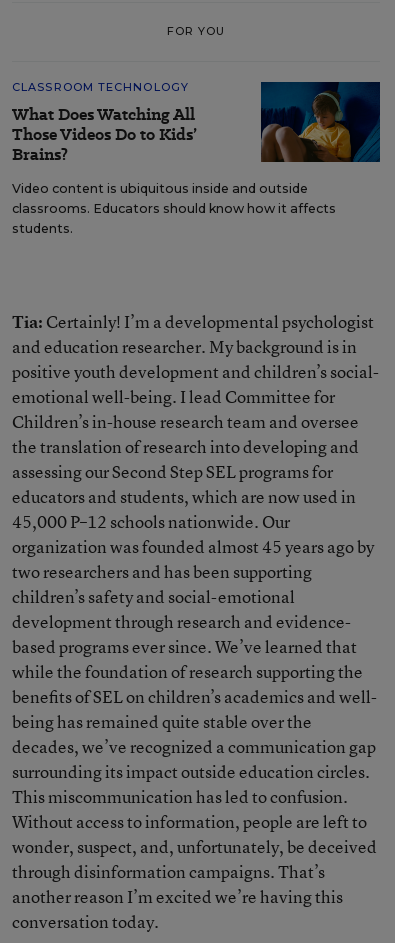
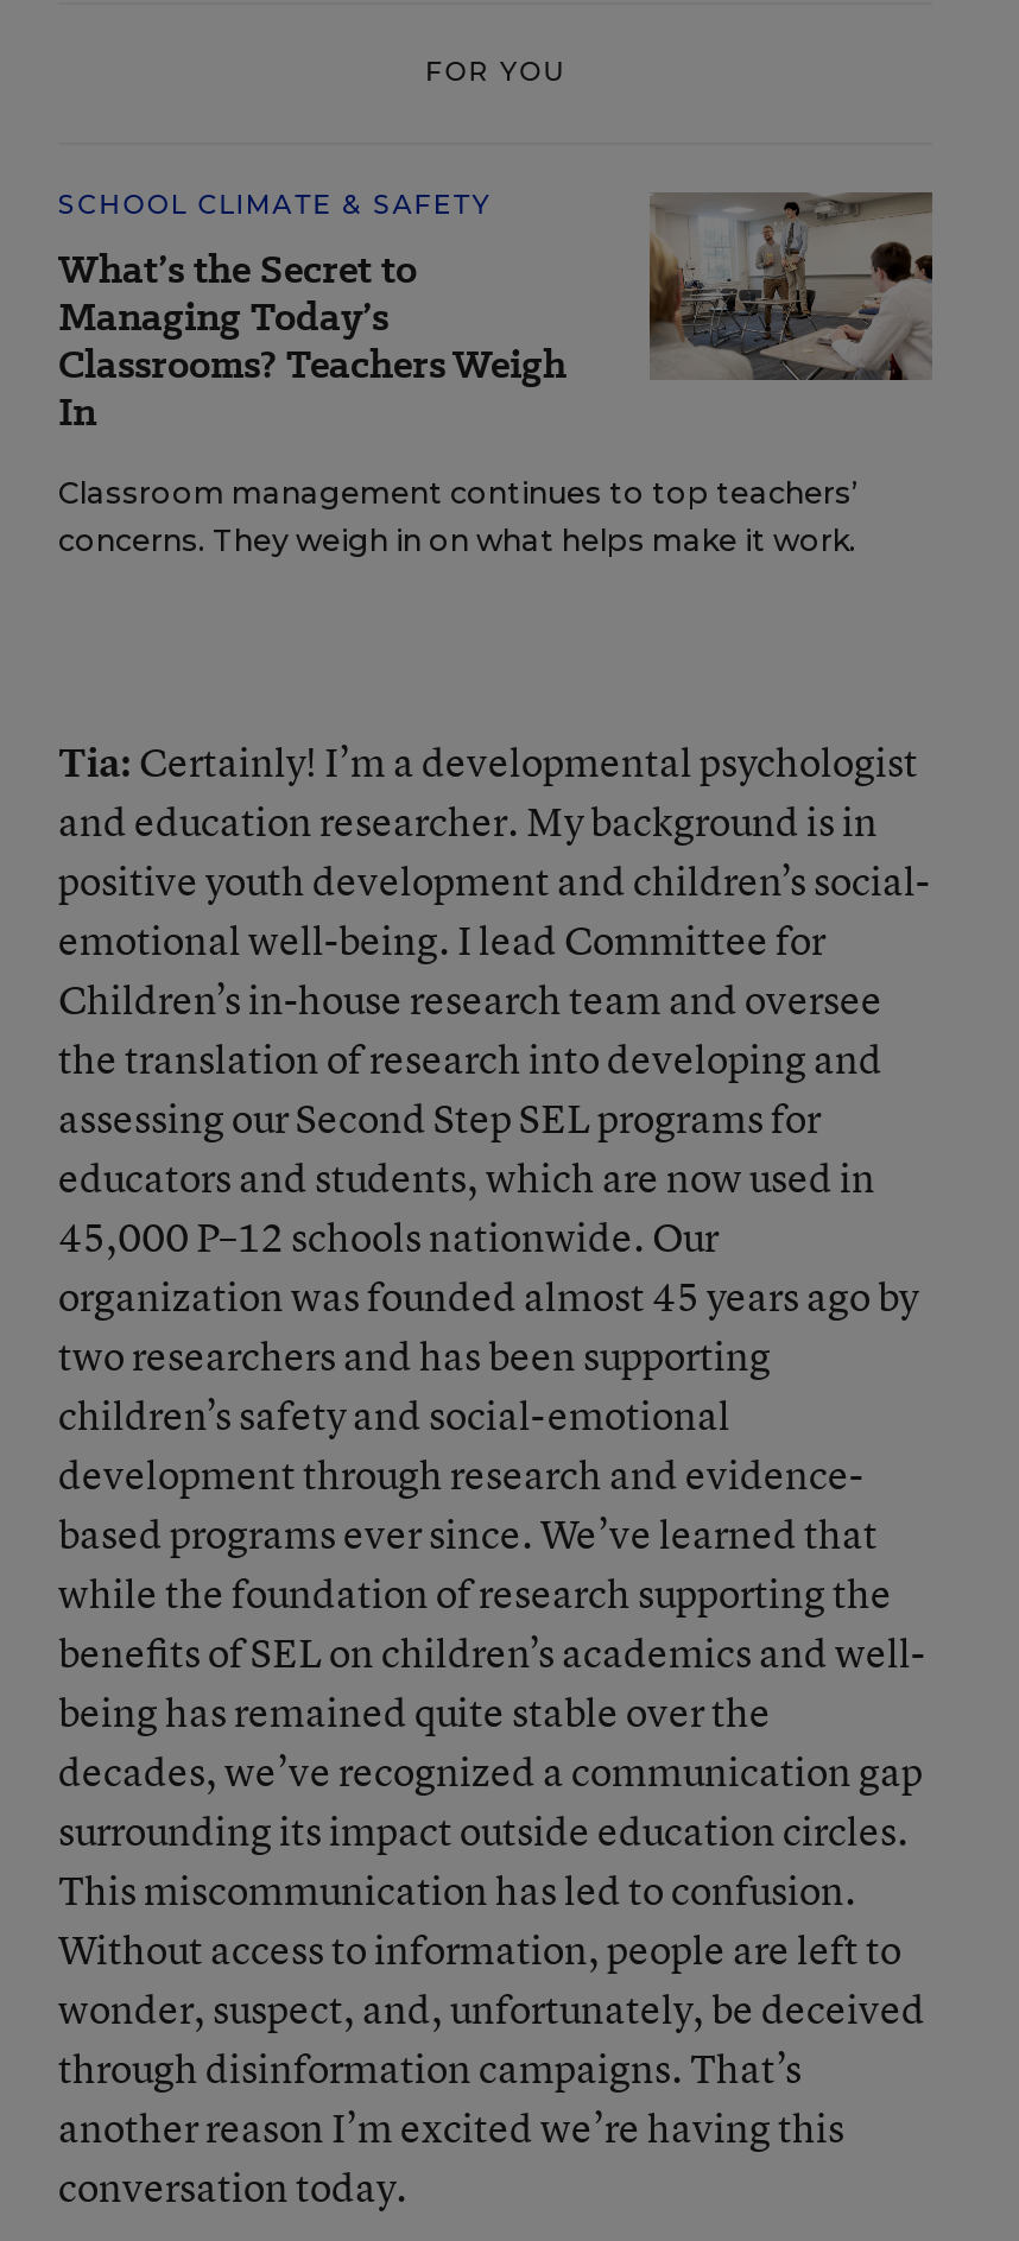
[12,80,197,166] CLASSROOM TECHNOLOGY | What Does Watching All | Those Videos Do to Kids’ | Brains? -> [58,187,567,439] SCHOOL CLIMATE & SAFETY | What’s the Secret to | Managing Today’s | Classrooms? Teachers Weigh | In
[12,81,381,236] [image] | Video content is ubiquitous inside and outside | classrooms. Educators should know how it affects | students. -> [58,190,935,557] [image] | Classroom management continues to top teachers’ | concerns. They weigh in on what helps make it work.

